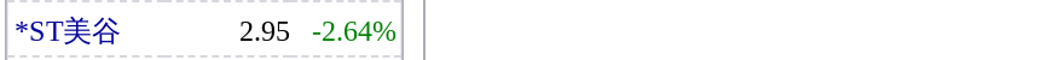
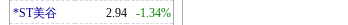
[239,14,290,48] 2.95 -> [106,6,127,20] 2.94
[312,14,396,48] -2.64% -> [136,6,171,20] -1.34%

